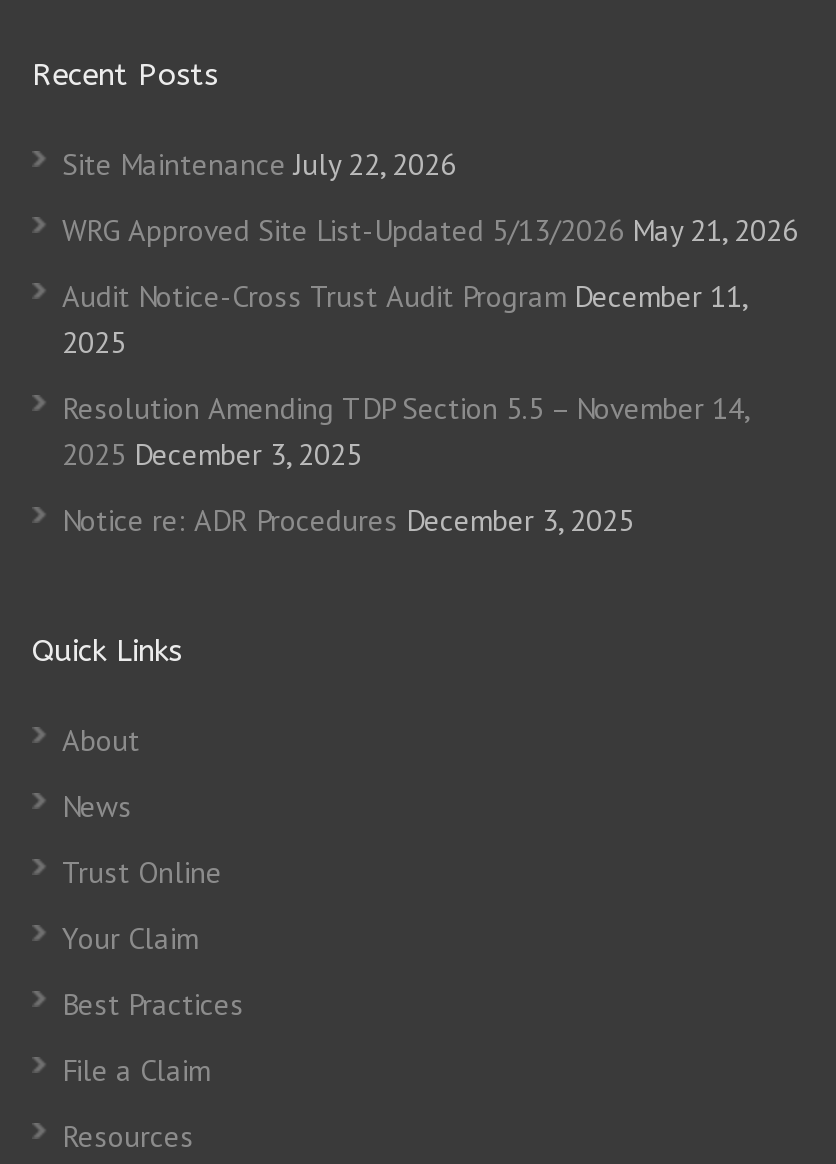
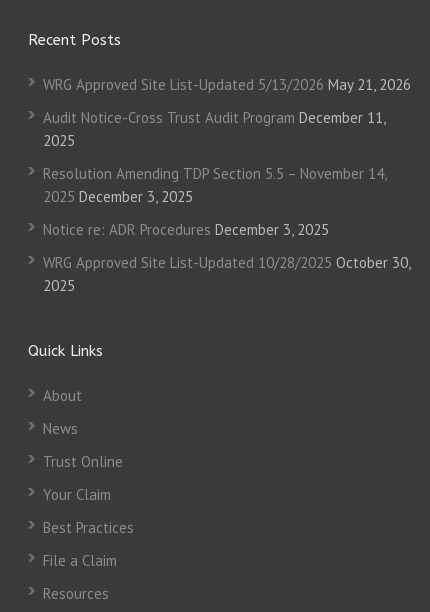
[62,145,456,183] Site Maintenance July 22, 2026 -> none
moved [62,211,798,539] -> [43,75,411,239]: WRG Approved Site List-Updated 5/13/2026 May 21, 2026 | Audit Notice-Cross Trust Audit Program December 11, | 2025 | Resolution Amending TDP Section 5.5 – November 14, | 2025 December 3, 2025 | Notice re: ADR Procedures December 3, 2025
none -> [43,253,410,295] WRG Approved Site List-Updated 10/28/2025 October 30, | 2025

